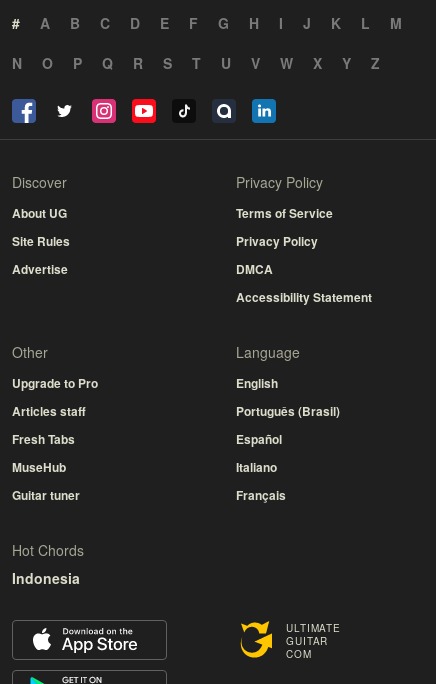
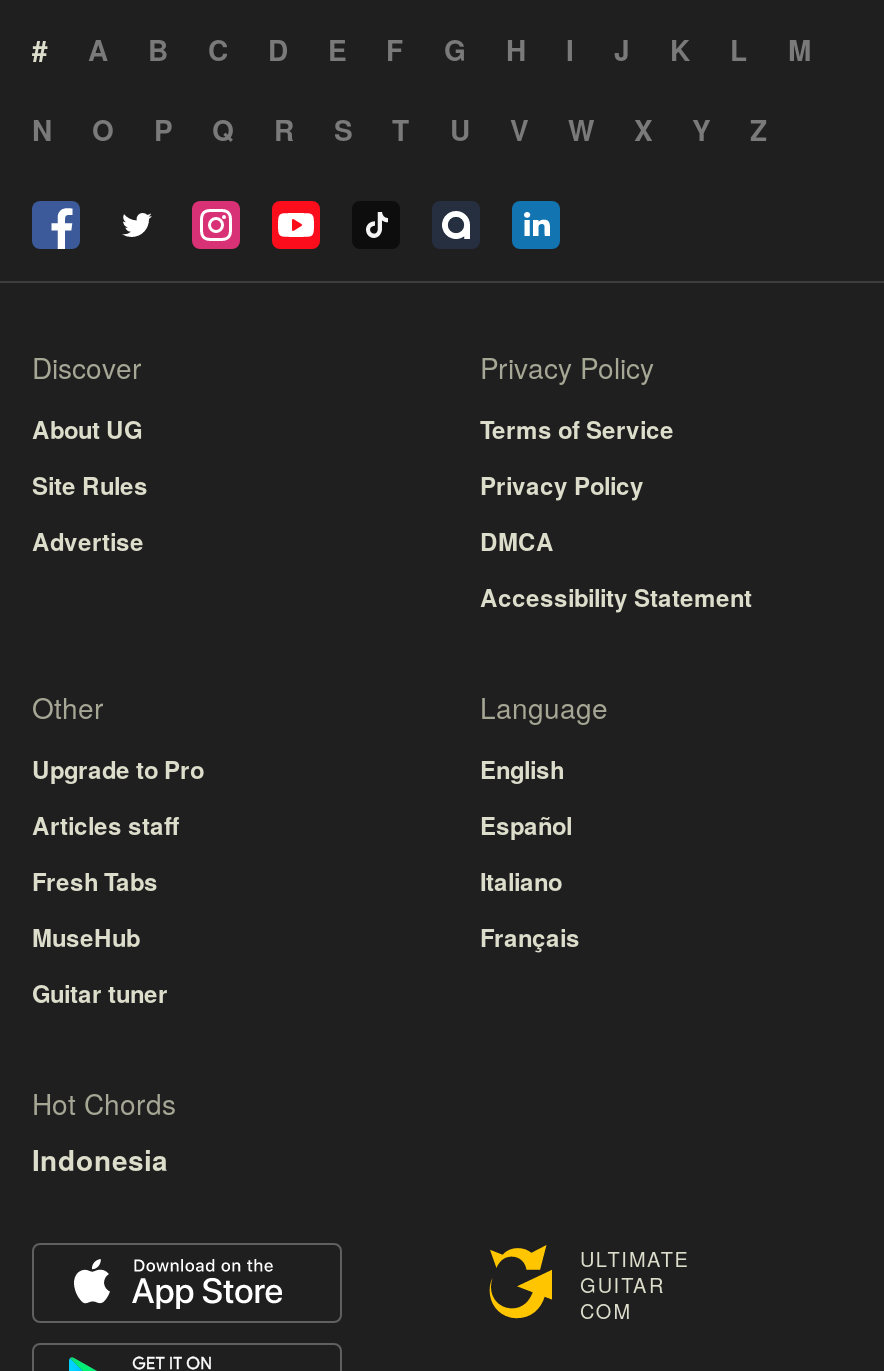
[236,402,340,420] Português (Brasil) -> none
moved [236,430,286,504] -> [480,807,580,955]: Español | Italiano | Français

